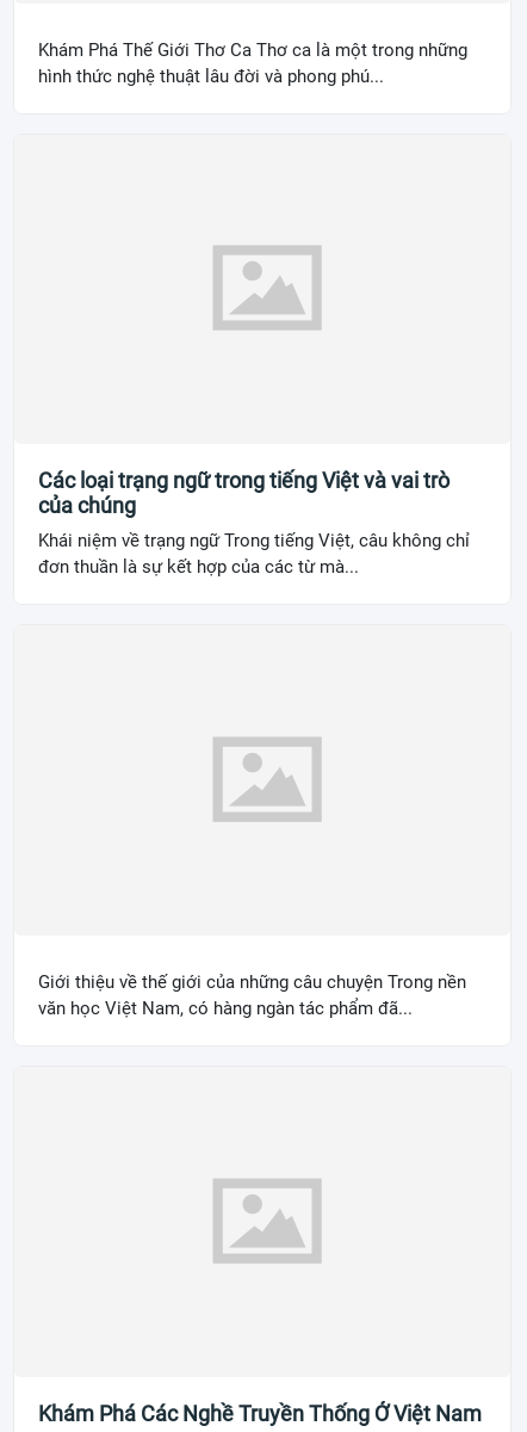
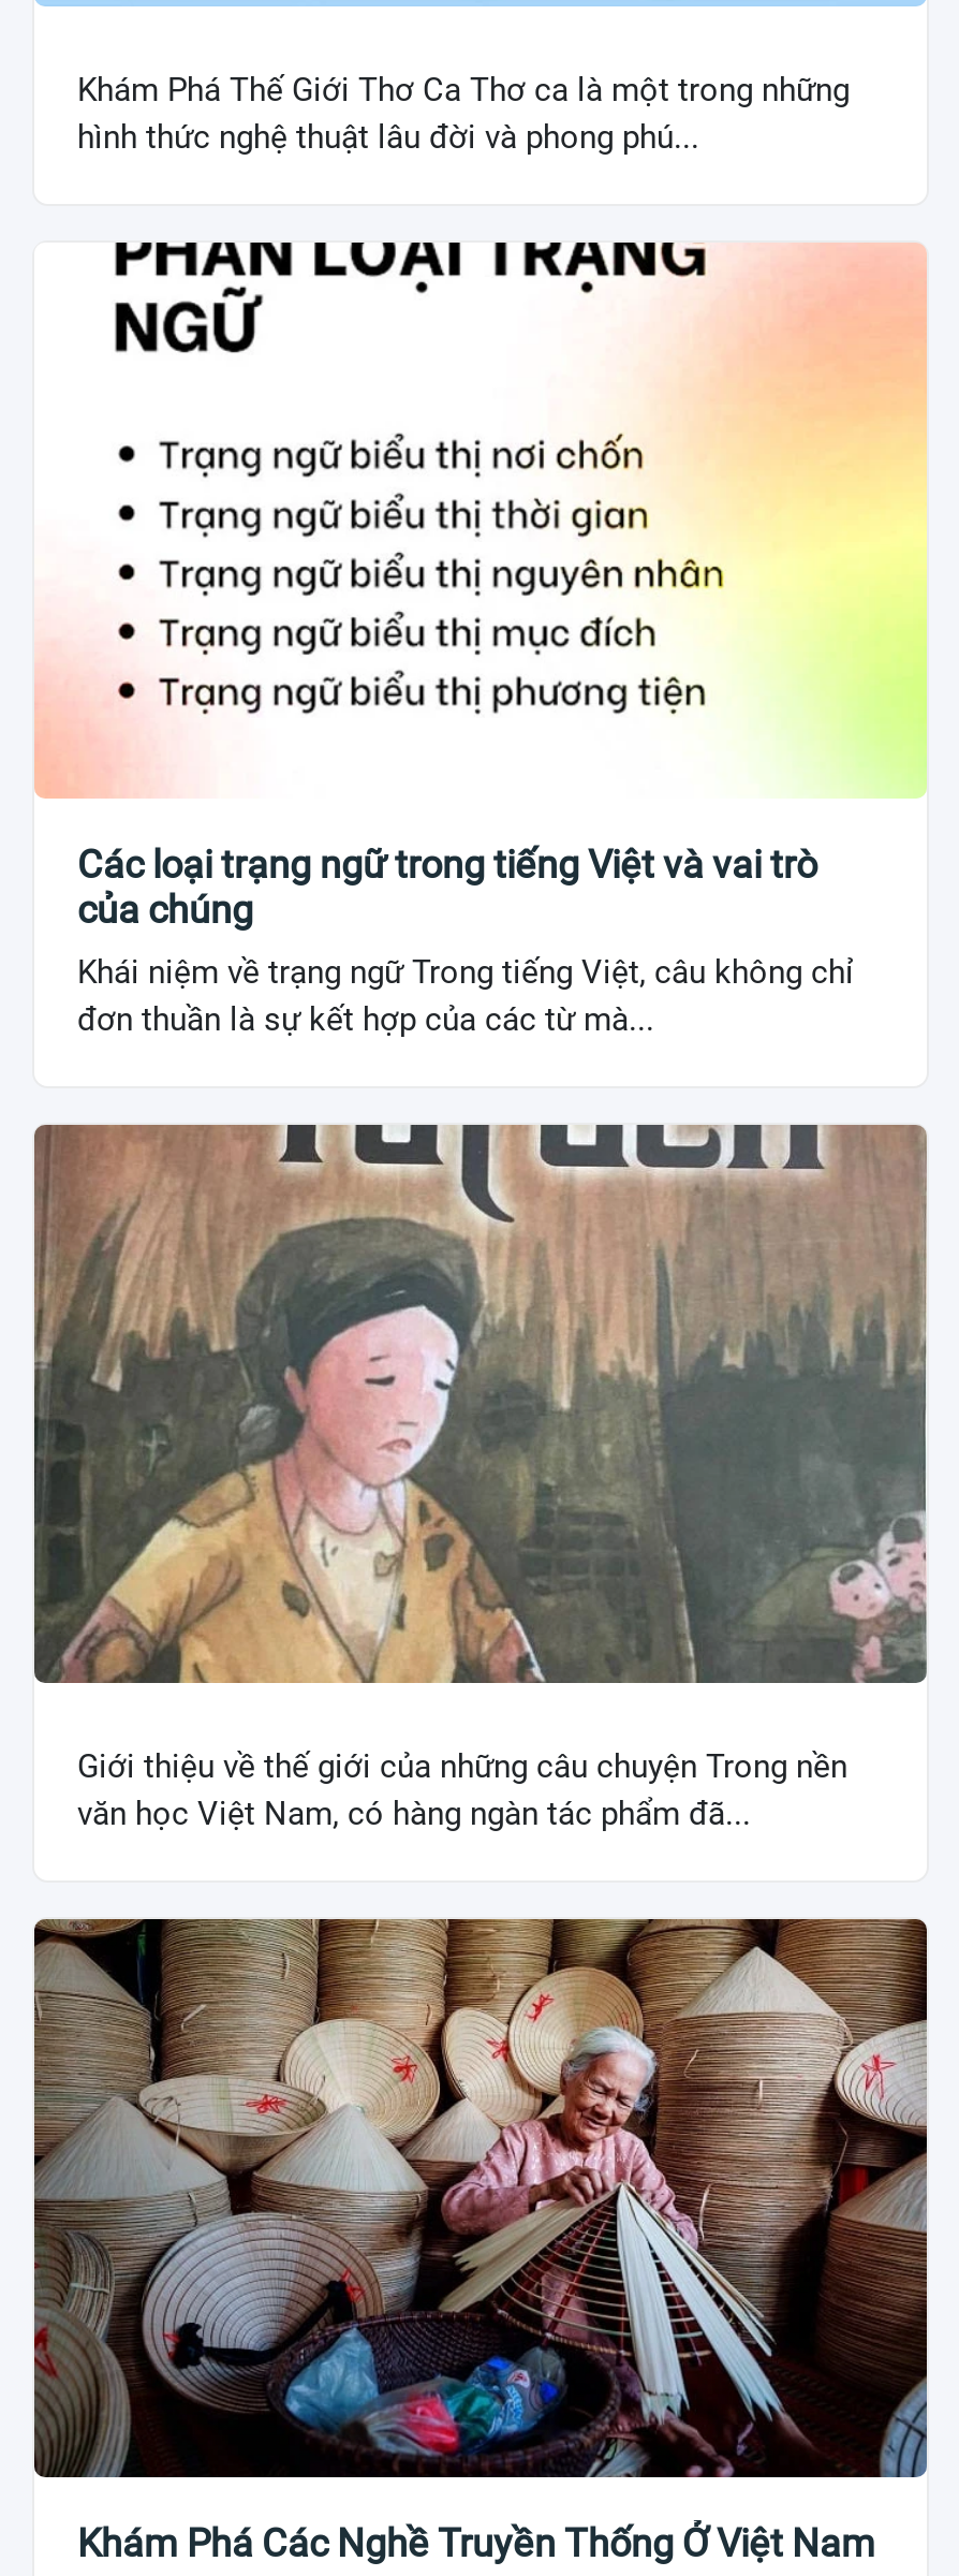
none -> [34,240,929,799] [image]
none -> [32,1123,929,1685] [image]
none -> [32,1917,929,2479] [image]

